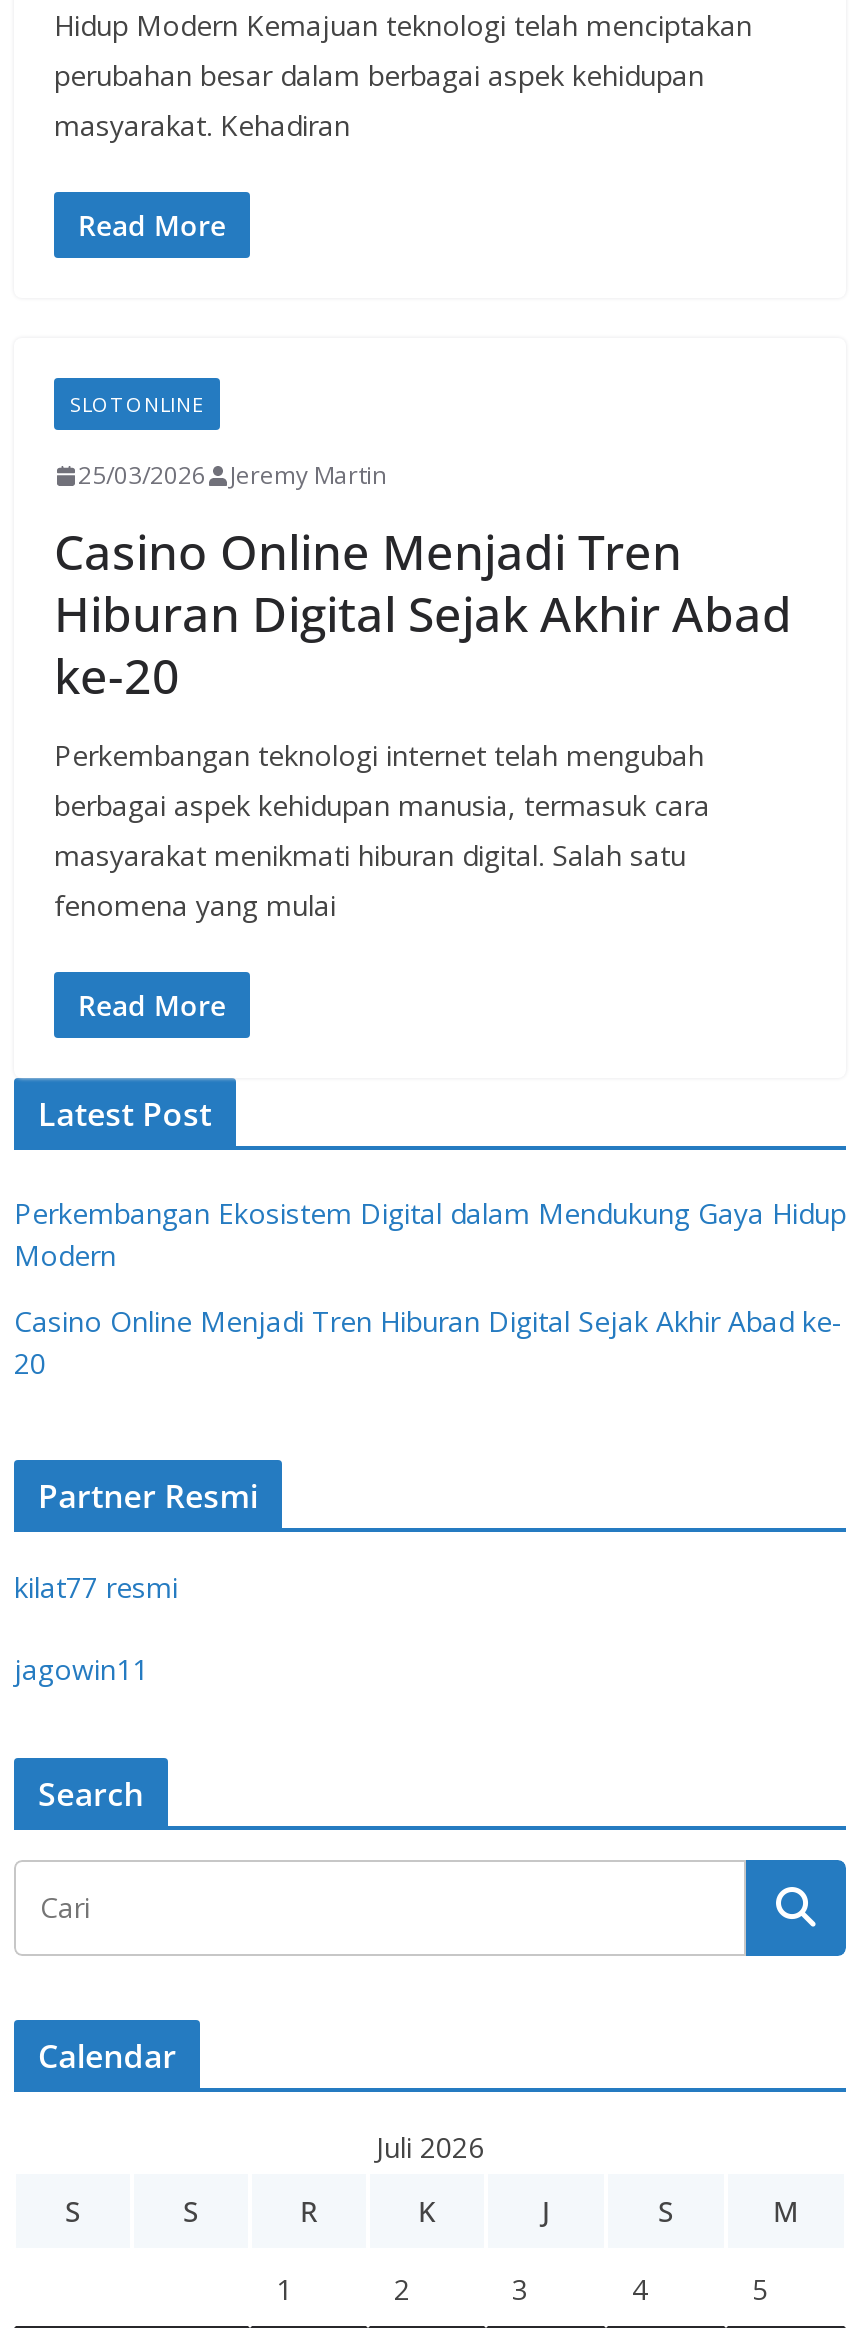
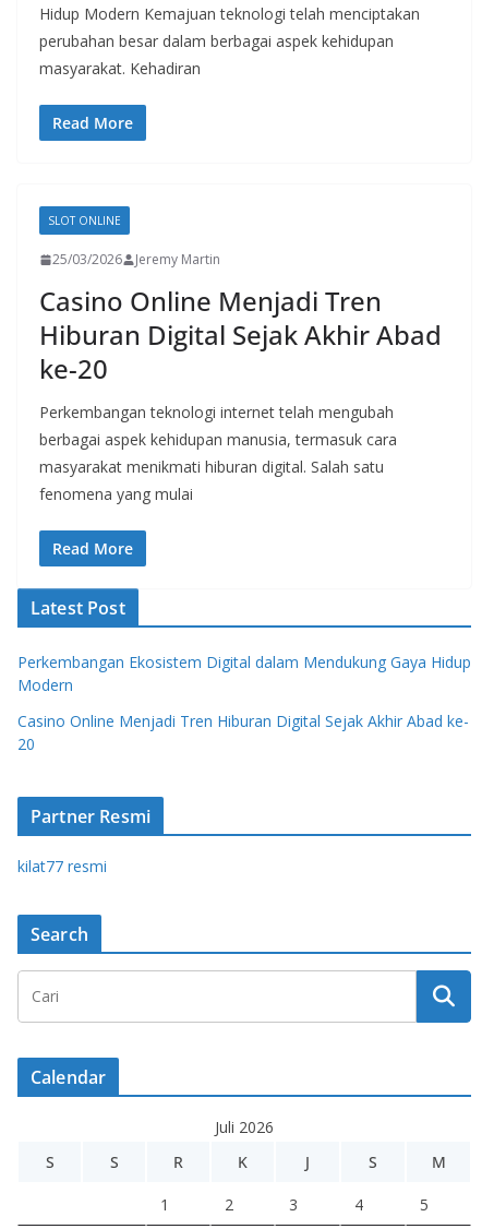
[14,1650,148,1688] jagowin11 -> none

